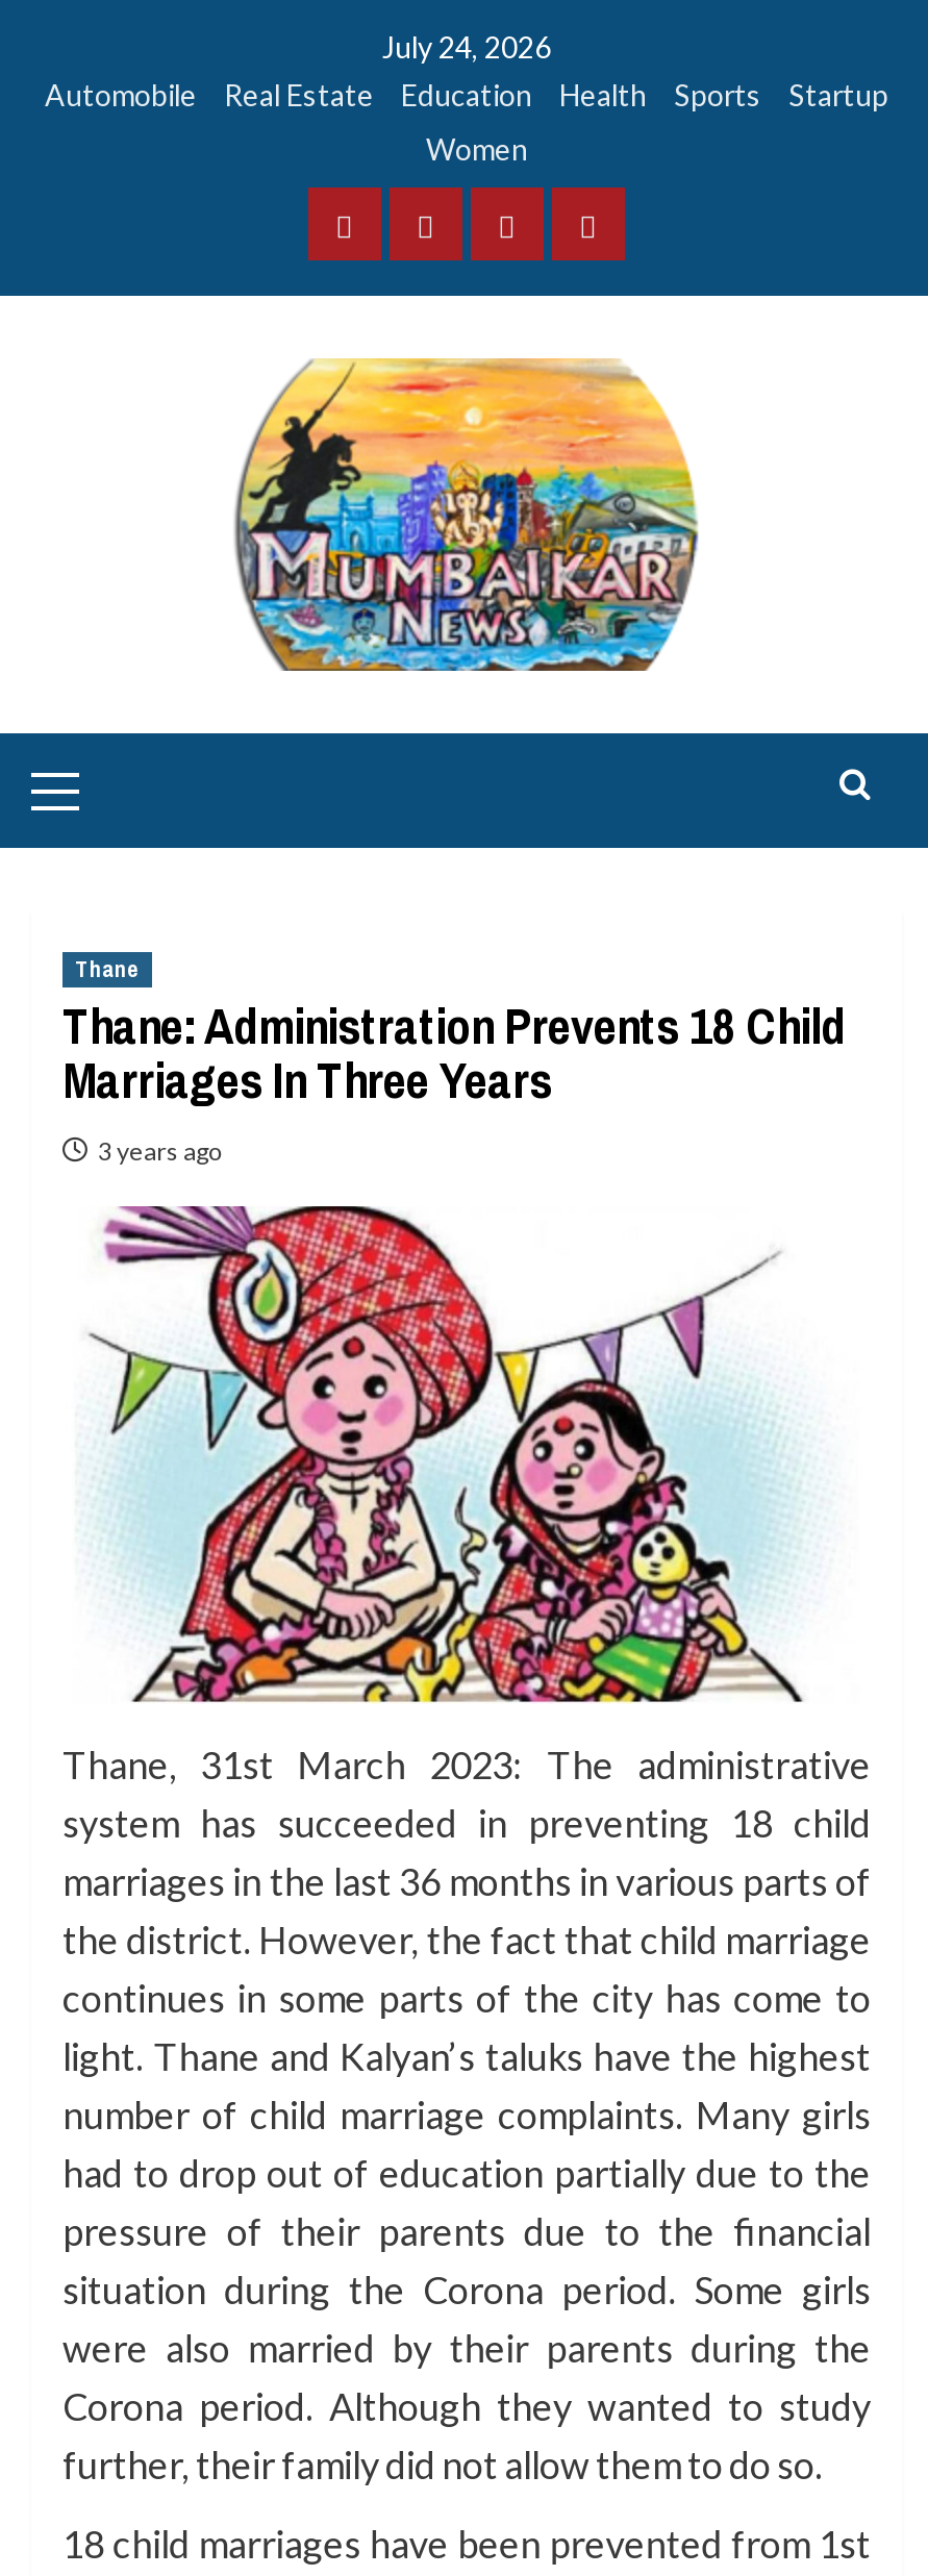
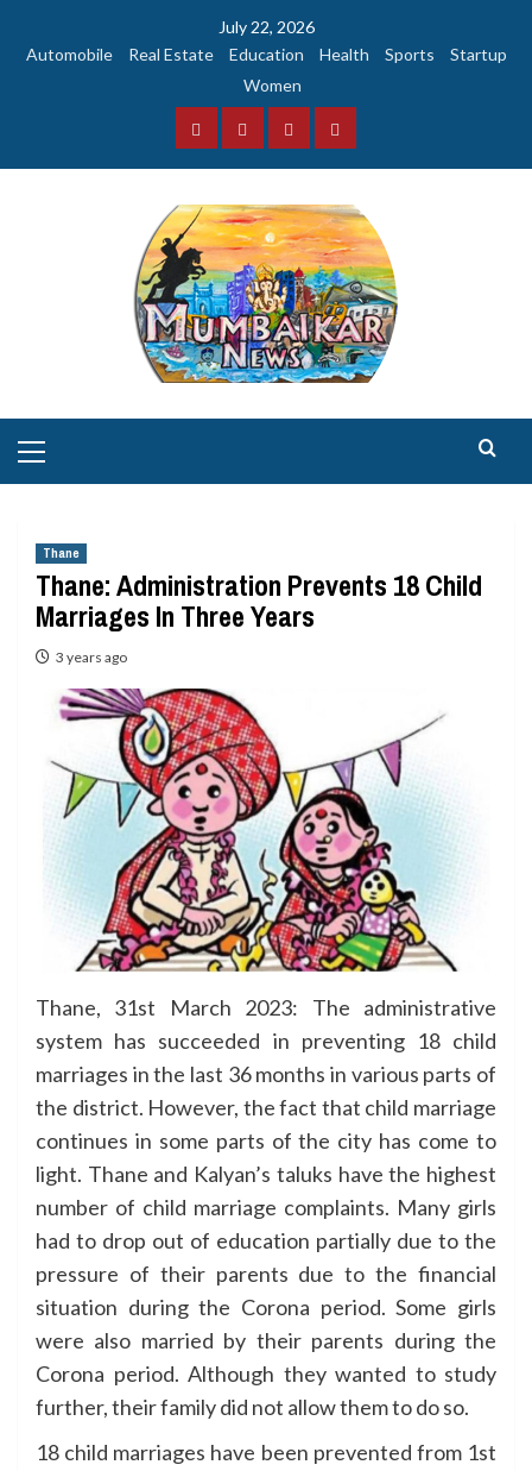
[382,29,551,65] July 24, 2026 -> [218,17,314,37] July 22, 2026

